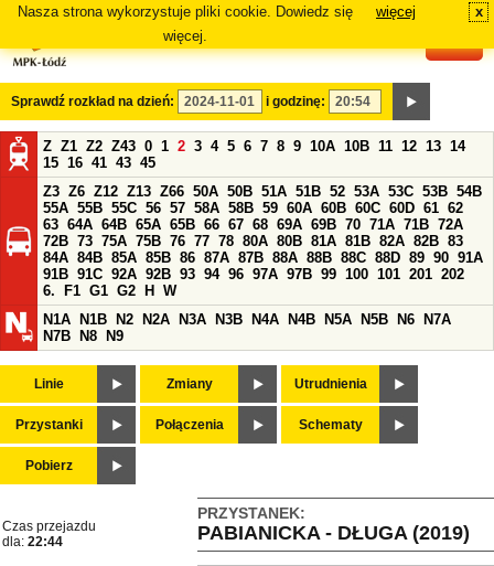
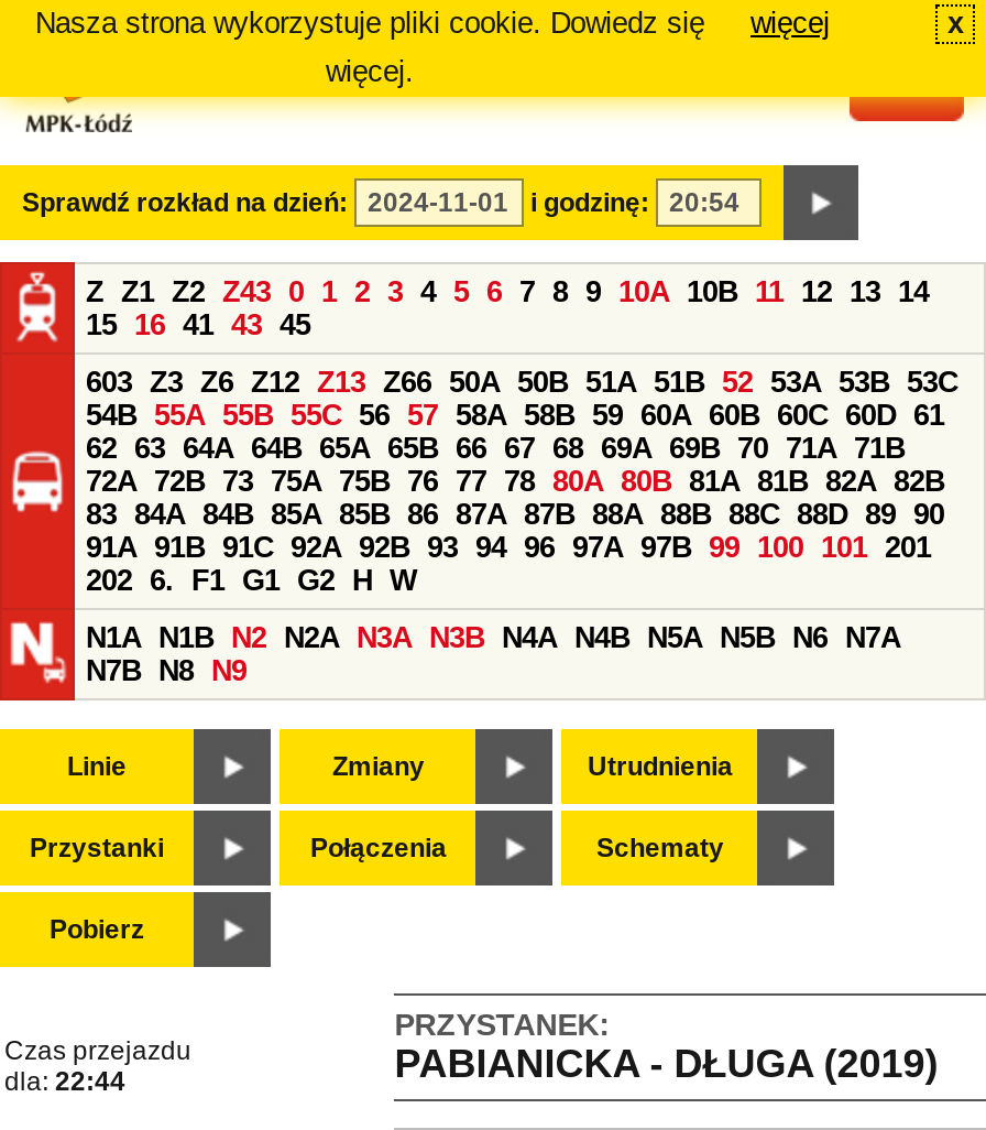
[43,183,483,299] Z3 Z6 Z12 Z13 Z66 50A 50B 51A 51B 52 53A 53C 53B 54B | 55A 55B 55C 56 57 58A 58B 59 60A 60B 60C 60D 61 62 | 63 64A 64B 65A 65B 66 67 68 69A 69B 70 71A 71B 72A | 72B 73 75A 75B 76 77 78 80A 80B 81A 81B 82A 82B 83 | 84A 84B 85A 85B 86 87A 87B 88A 88B 88C 88D 89 90 91A | 91B 91C 92A 92B 93 94 96 97A 97B 99 100 101 201 202 | 6. F1 G1 G2 H W -> [86,366,957,597] 603 Z3 Z6 Z12 Z13 Z66 50A 50B 51A 51B 52 53A 53B 53C | 54B 55A 55B 55C 56 57 58A 58B 59 60A 60B 60C 60D 61 | 62 63 64A 64B 65A 65B 66 67 68 69A 69B 70 71A 71B | 72A 72B 73 75A 75B 76 77 78 80A 80B 81A 81B 82A 82B | 83 84A 84B 85A 85B 86 87A 87B 88A 88B 88C 88D 89 90 | 91A 91B 91C 92A 92B 93 94 96 97A 97B 99 100 101 201 | 202 6. F1 G1 G2 H W

